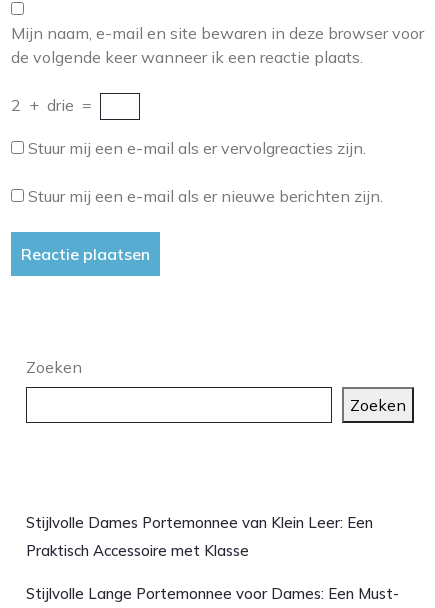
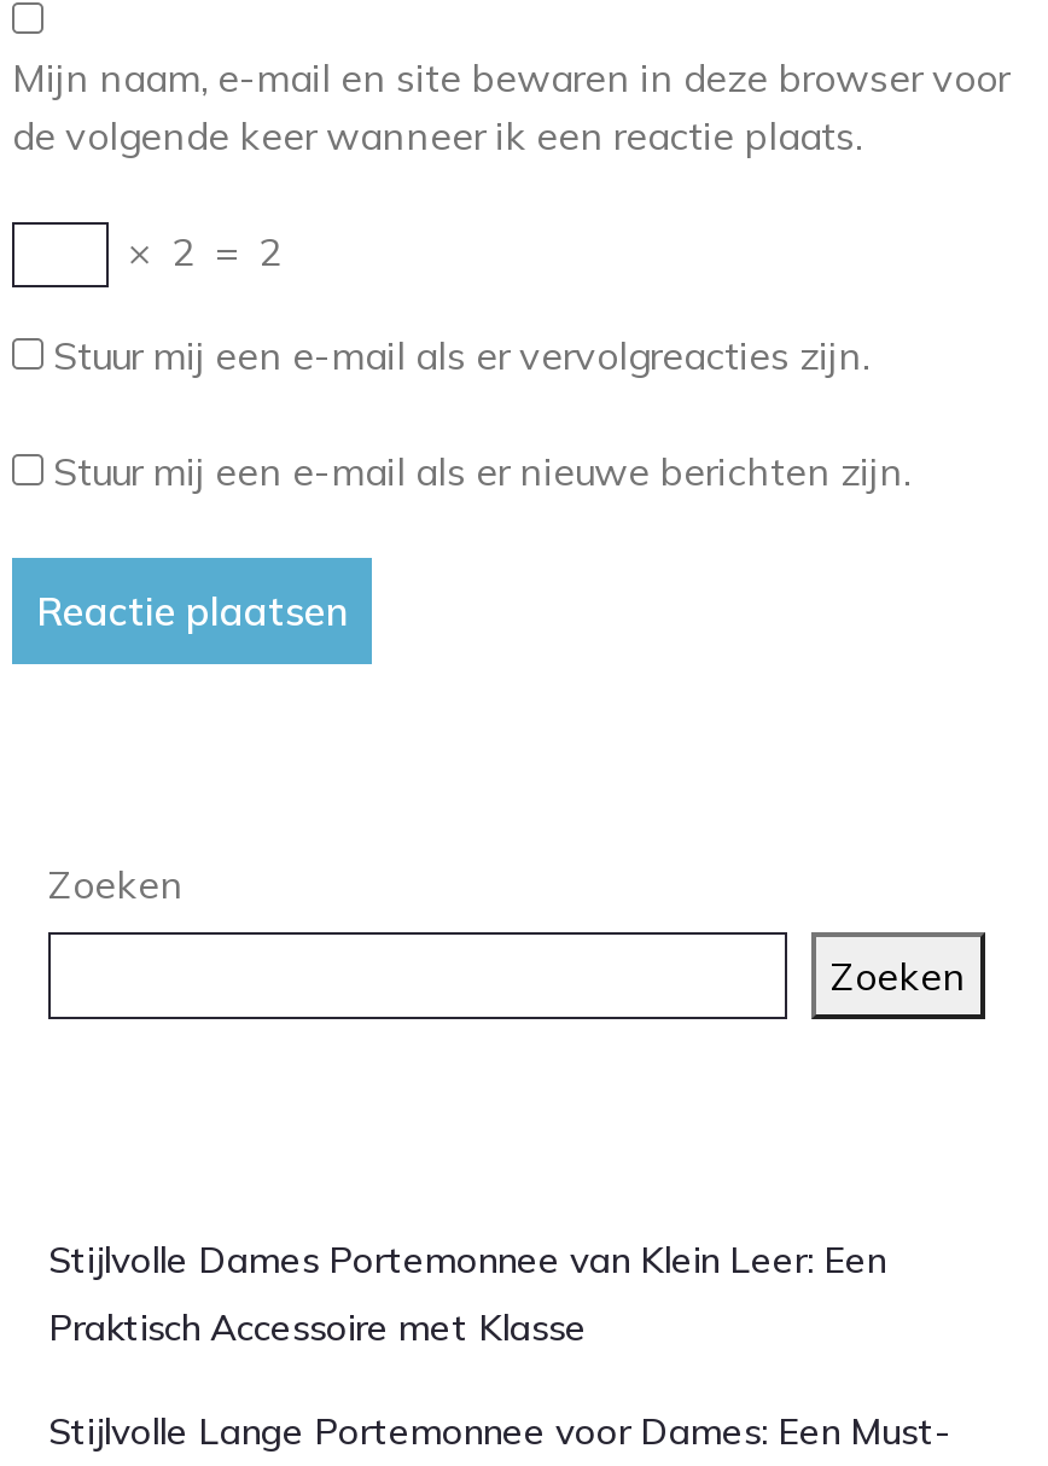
[11,95,96,115] 2 + drie = -> [118,227,283,275] × 2 = 2

